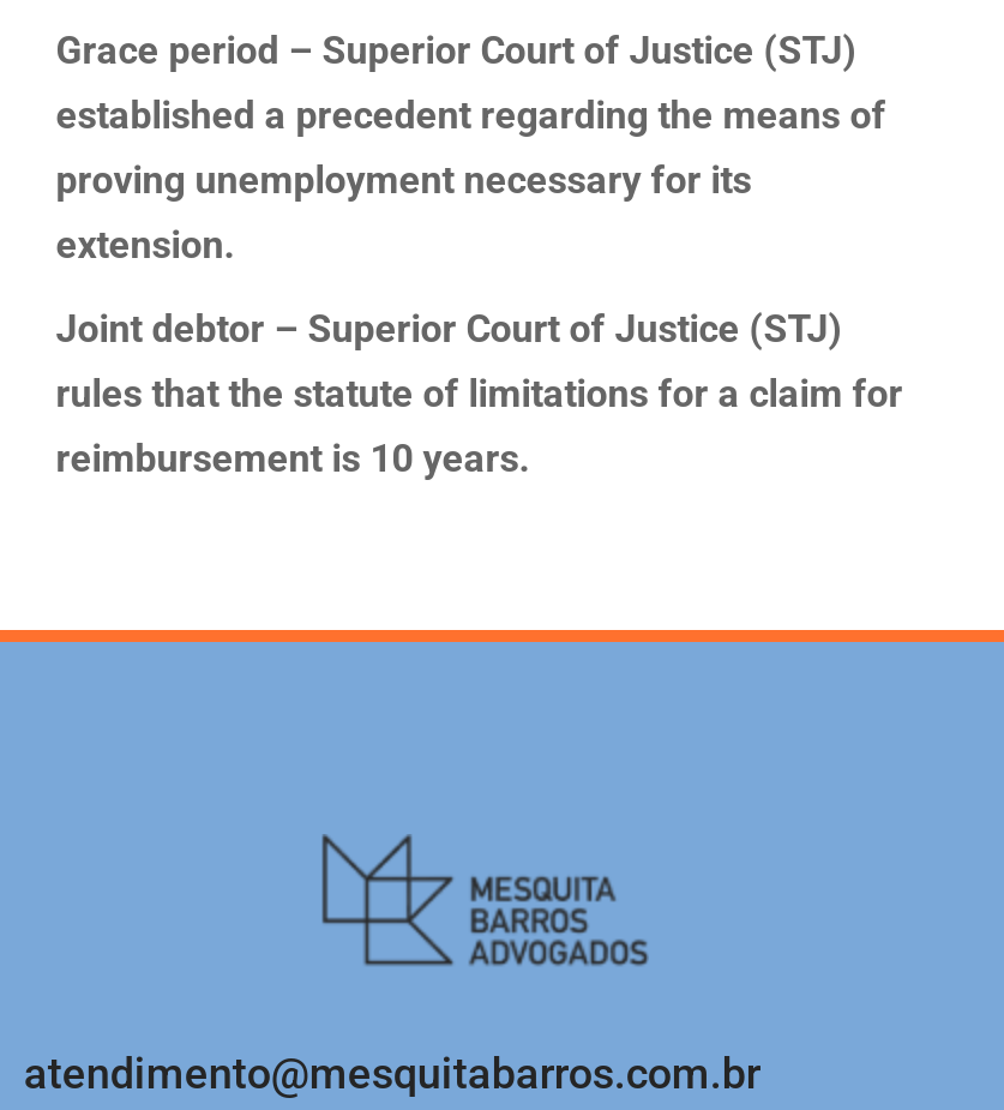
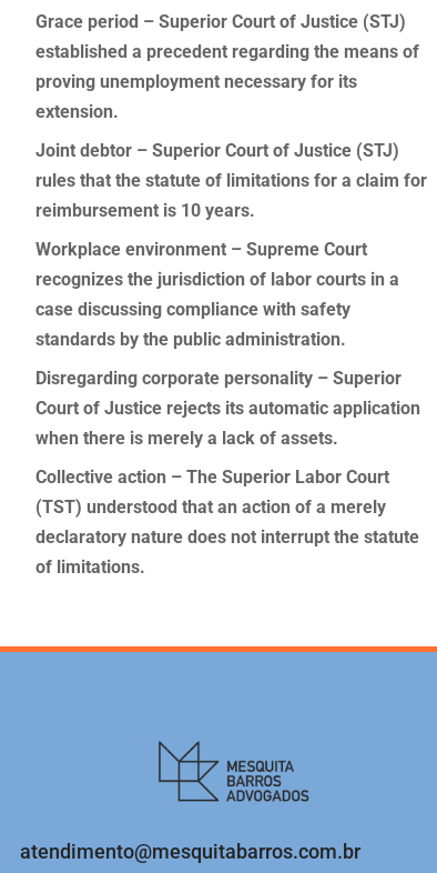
none -> [35,239,420,578] Workplace environment – Supreme Court | recognizes the jurisdiction of labor courts in a | case discussing compliance with safety | standards by the public administration. | Disregarding corporate personality – Superior | Court of Justice rejects its automatic application | when there is merely a lack of assets. | Collective action – The Superior Labor Court | (TST) understood that an action of a merely | declaratory nature does not interrupt the statute | of limitations.

